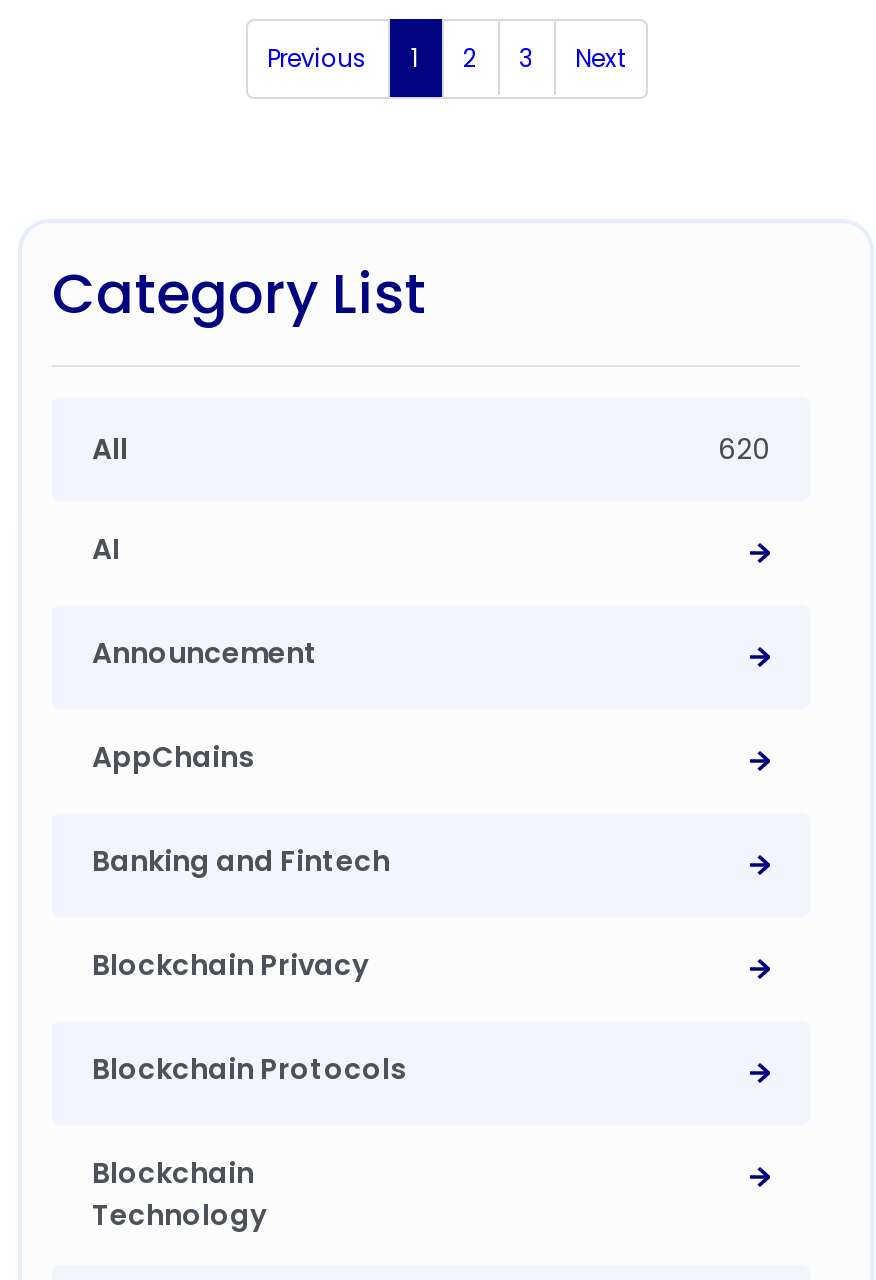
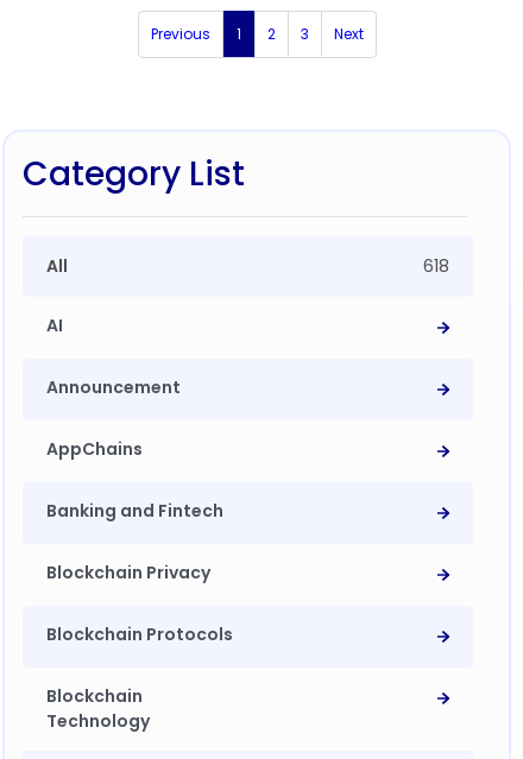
[718,430,770,470] 620 -> [423,255,449,278] 618

